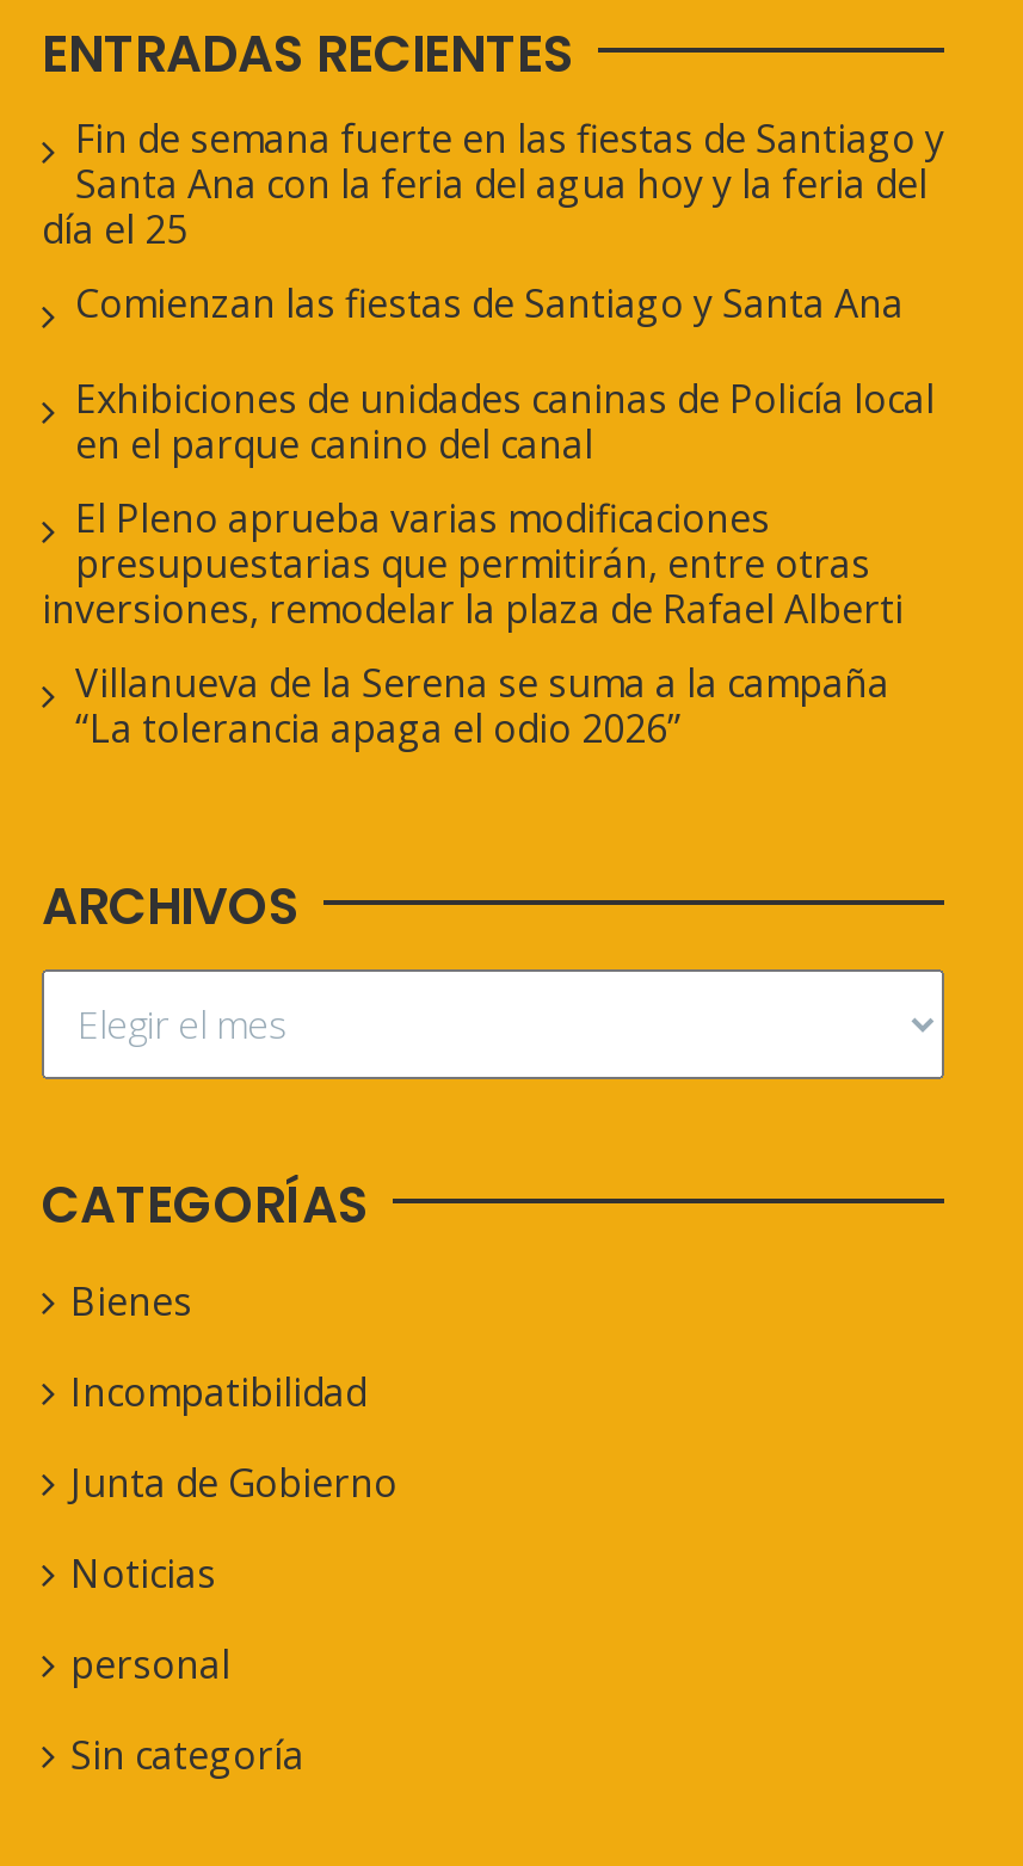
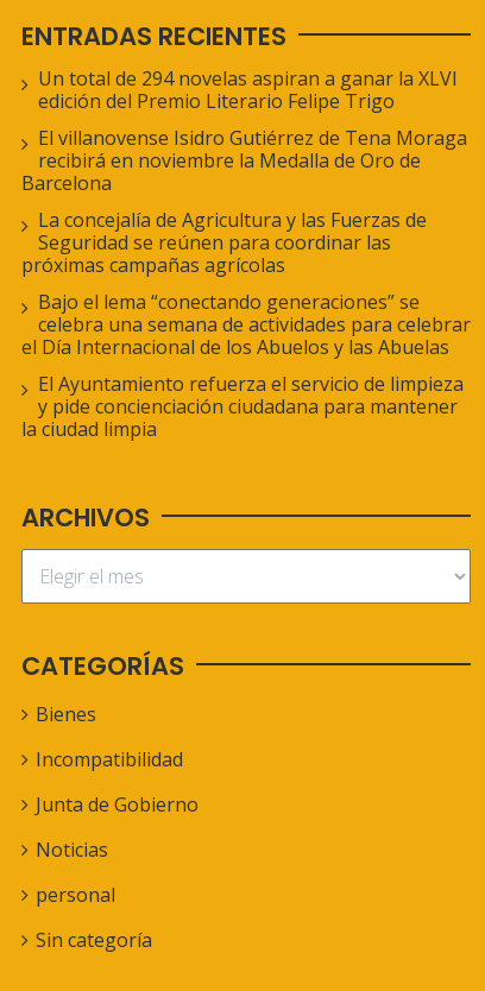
[42,112,944,755] Fin de semana fuerte en las fiestas de Santiago y | Santa Ana con la feria del agua hoy y la feria del | día el 25 | Comienzan las fiestas de Santiago y Santa Ana | Exhibiciones de unidades caninas de Policía local | en el parque canino del canal | El Pleno aprueba varias modificaciones | presupuestarias que permitirán, entre otras | inversiones, remodelar la plaza de Rafael Alberti | Villanueva de la Serena se suma a la campaña | “La tolerancia apaga el odio 2026” -> [21,65,471,442] Un total de 294 novelas aspiran a ganar la XLVI | edición del Premio Literario Felipe Trigo | El villanovense Isidro Gutiérrez de Tena Moraga | recibirá en noviembre la Medalla de Oro de | Barcelona | La concejalía de Agricultura y las Fuerzas de | Seguridad se reúnen para coordinar las | próximas campañas agrícolas | Bajo el lema “conectando generaciones” se | celebra una semana de actividades para celebrar | el Día Internacional de los Abuelos y las Abuelas | El Ayuntamiento refuerza el servicio de limpieza | y pide concienciación ciudadana para mantener | la ciudad limpia

